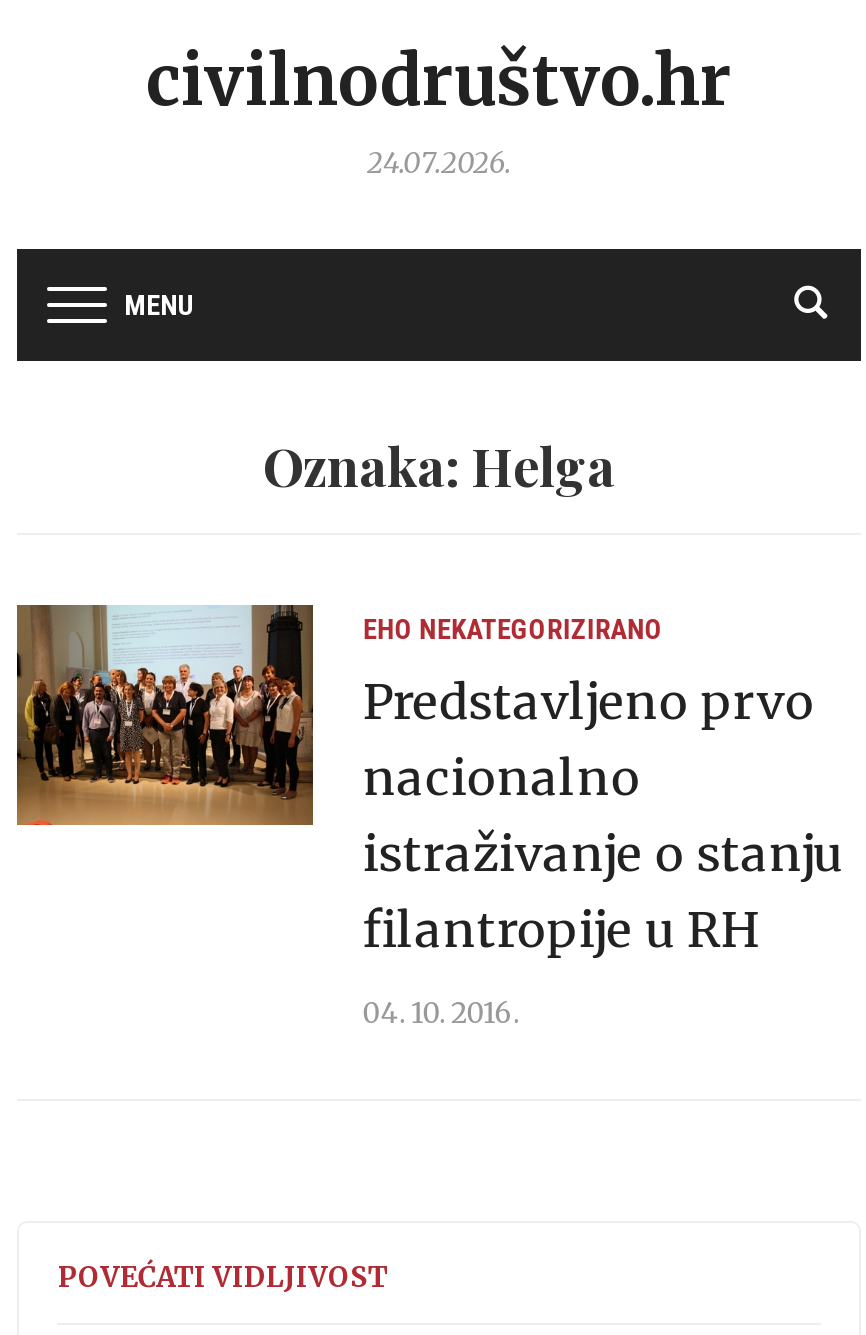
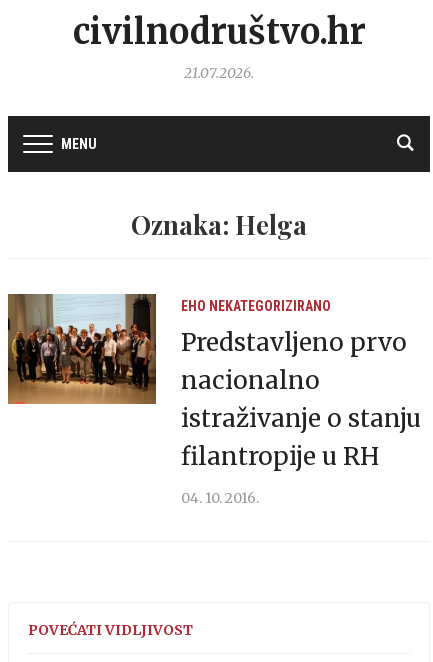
[367,145,511,181] 24.07.2026. -> [184,64,254,82] 21.07.2026.

